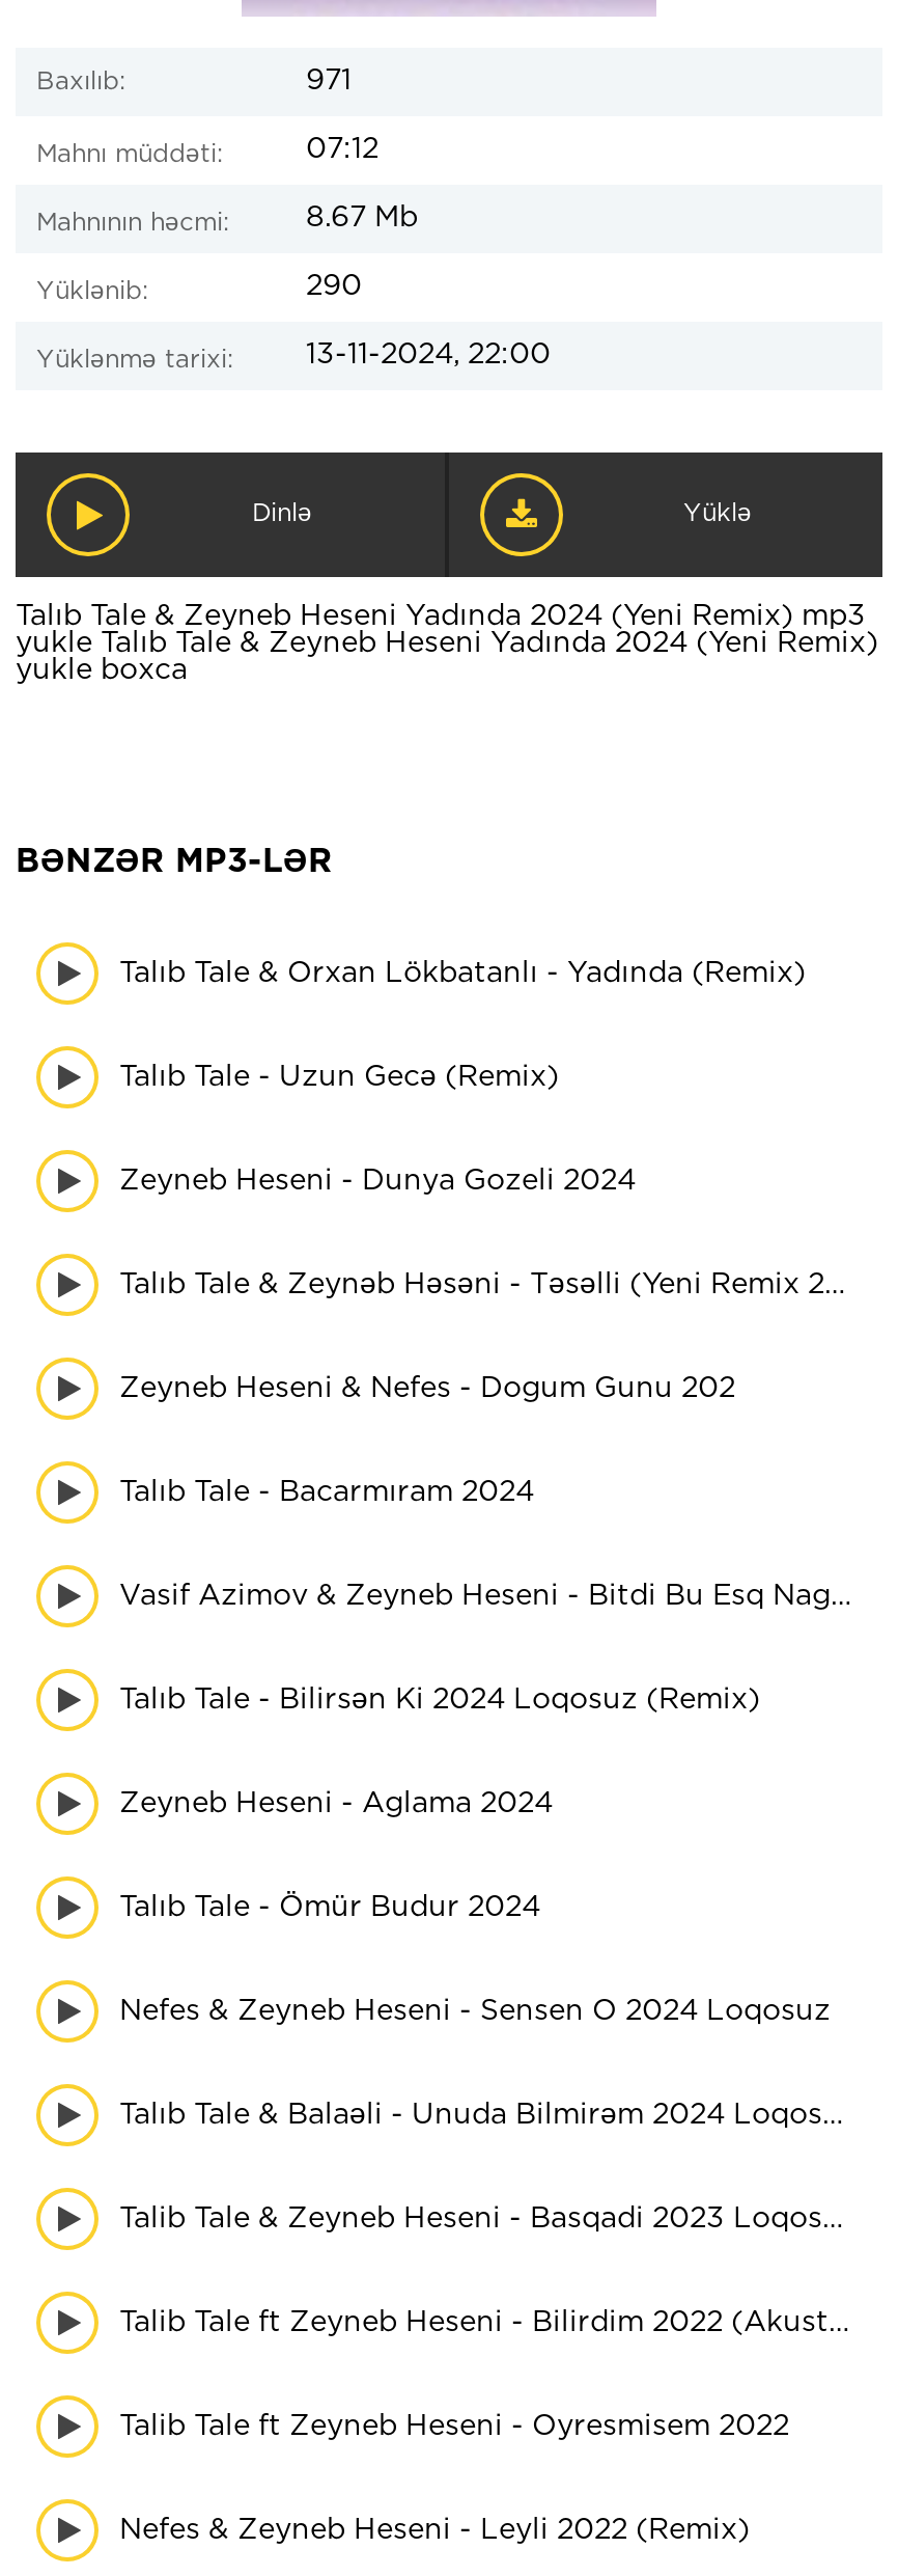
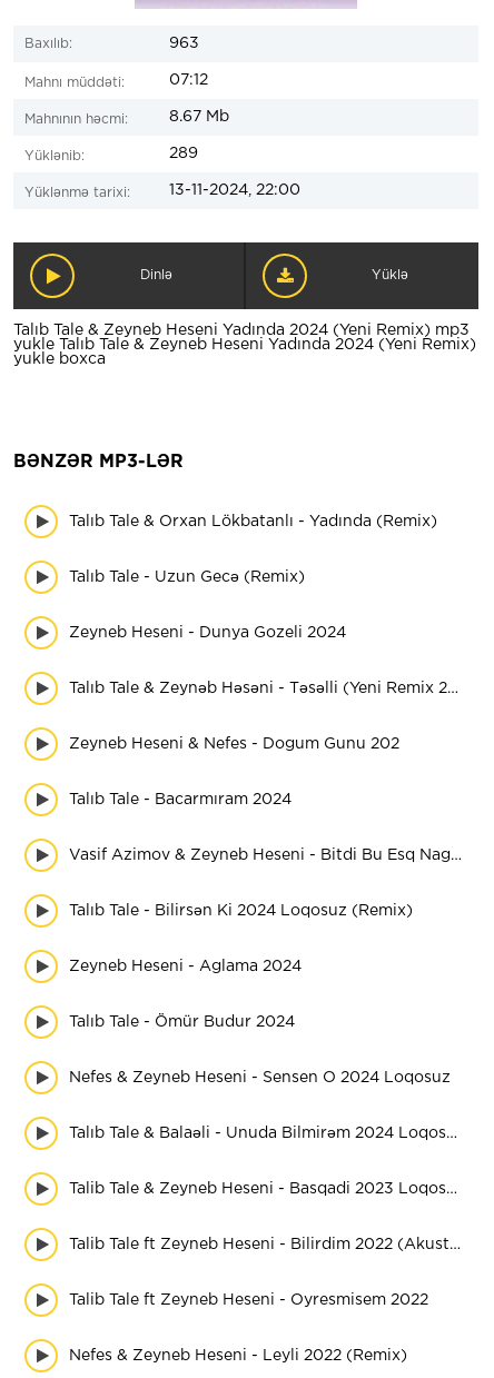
[306,68,352,93] 971 -> [169,37,199,50] 963
[306,274,362,299] 290 -> [169,147,198,160] 289

